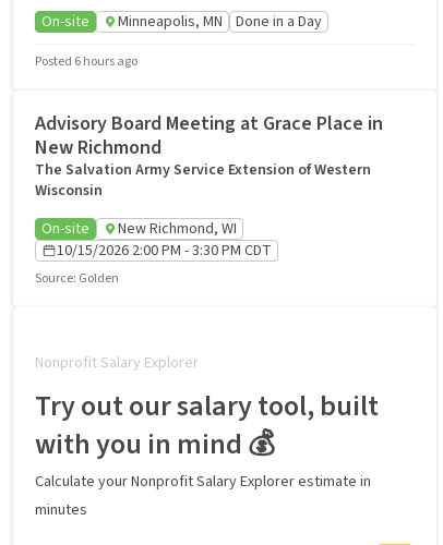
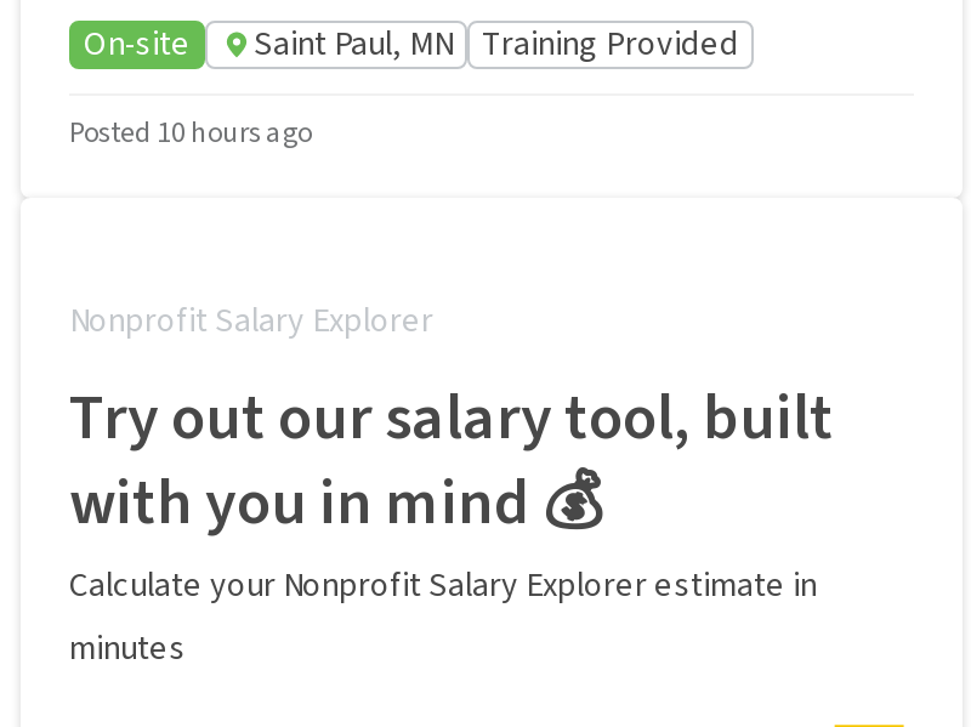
[35,11,383,288] Minneapolis, MN Done in a Day | Posted 6 hours ago | Advisory Board Meeting at Grace Place in | New Richmond | The Salvation Army Service Extension of Western | Wisconsin | On-site | New Richmond, WI | 10/15/2026 2:00 PM - 3:30 PM CDT | Source: Golden -> [69,21,739,154] Saint Paul, MN Training Provided | Posted 10 hours ago

